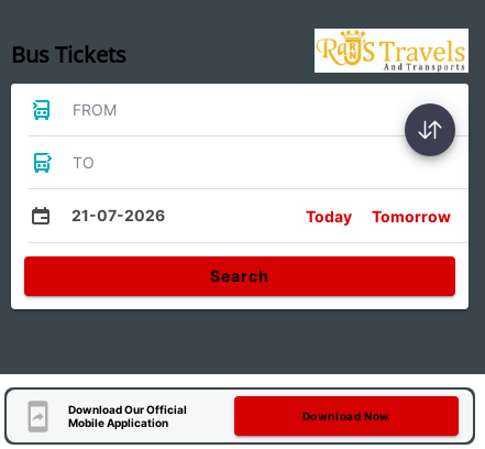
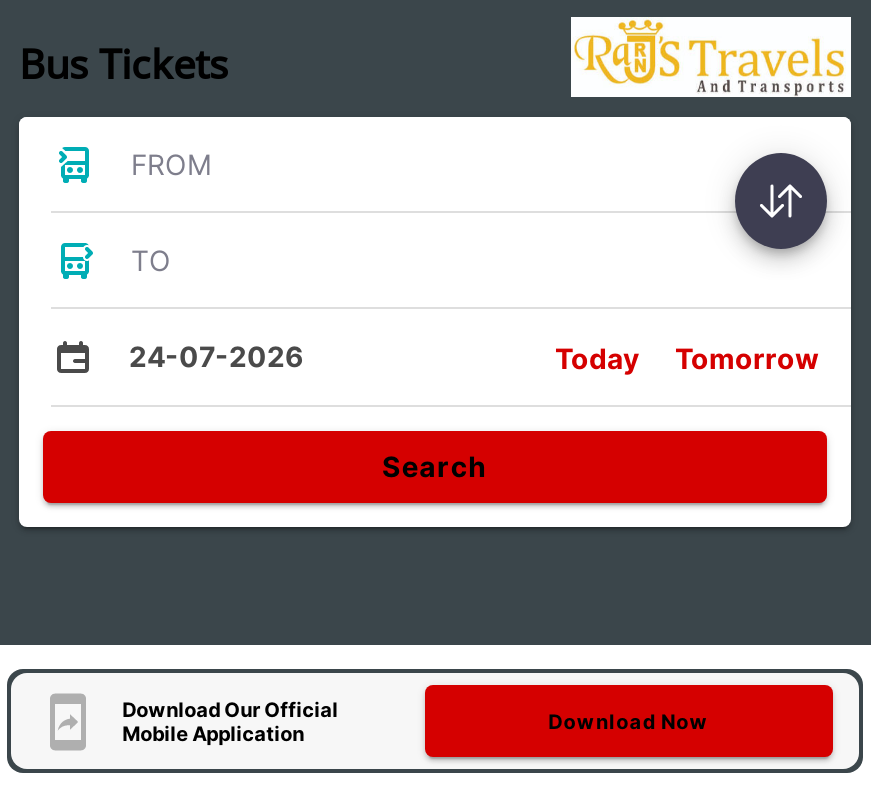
[71,206,165,225] 21-07-2026 -> [129,339,303,373] 24-07-2026

